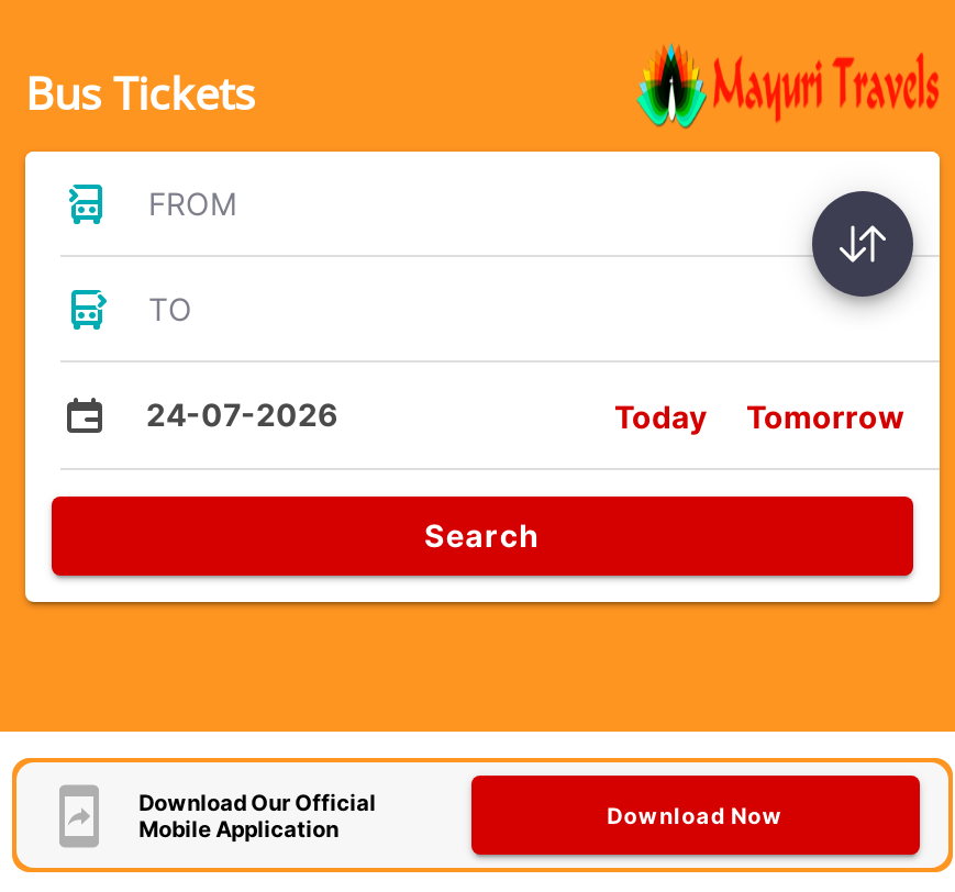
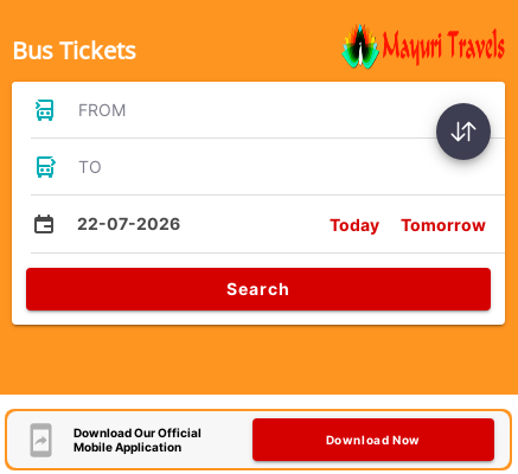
[146,395,337,433] 24-07-2026 -> [77,213,180,233] 22-07-2026

